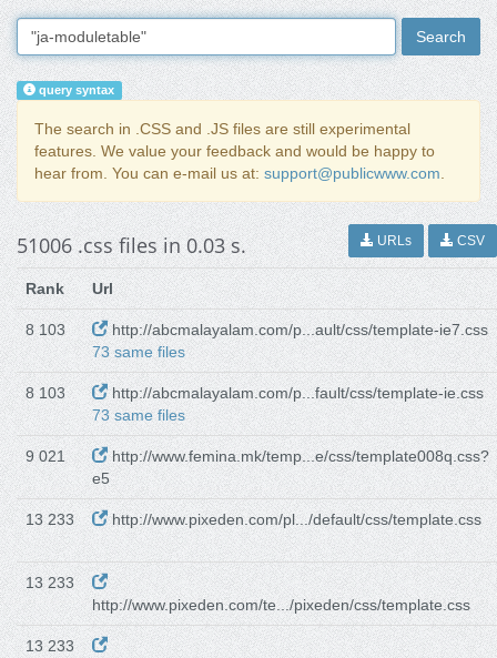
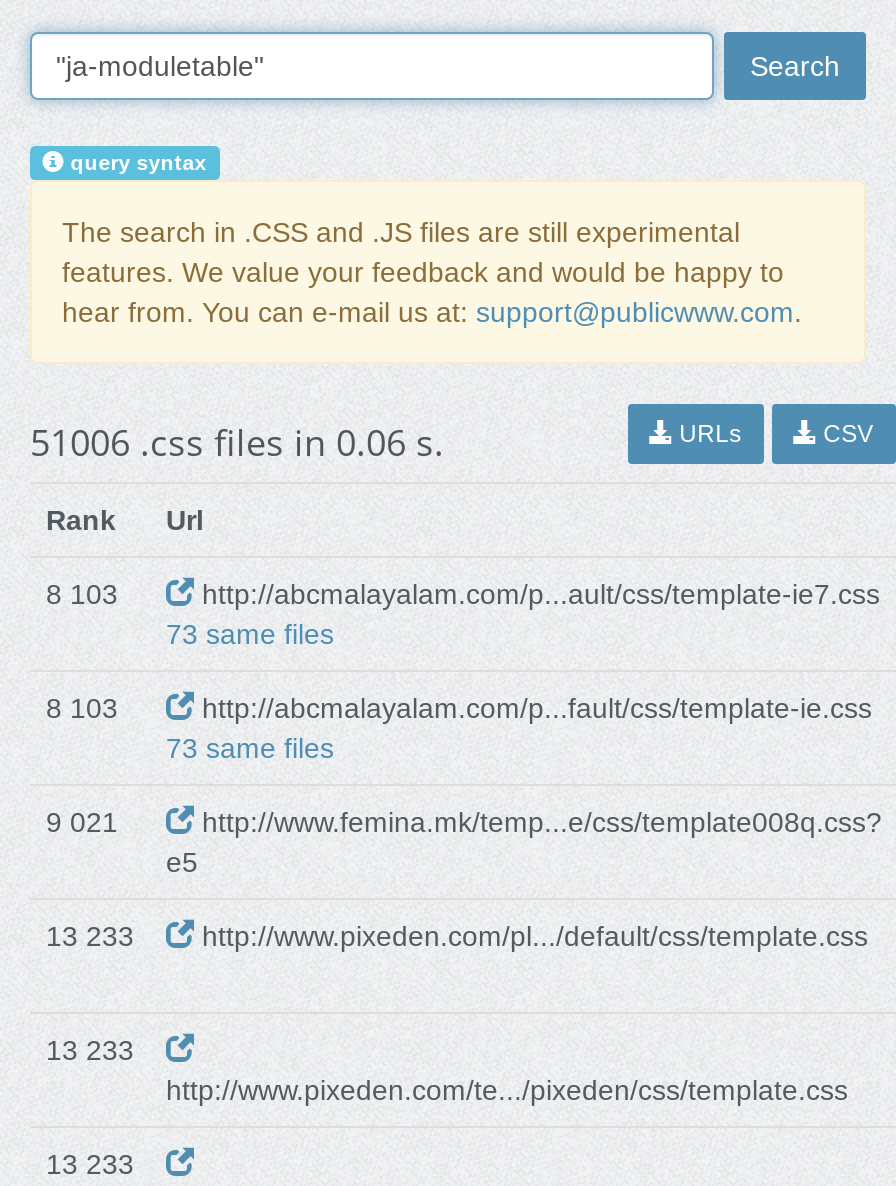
[17,232,246,259] 51006 .css files in 0.03 s. -> [30,418,444,466] 51006 .css files in 0.06 s.

